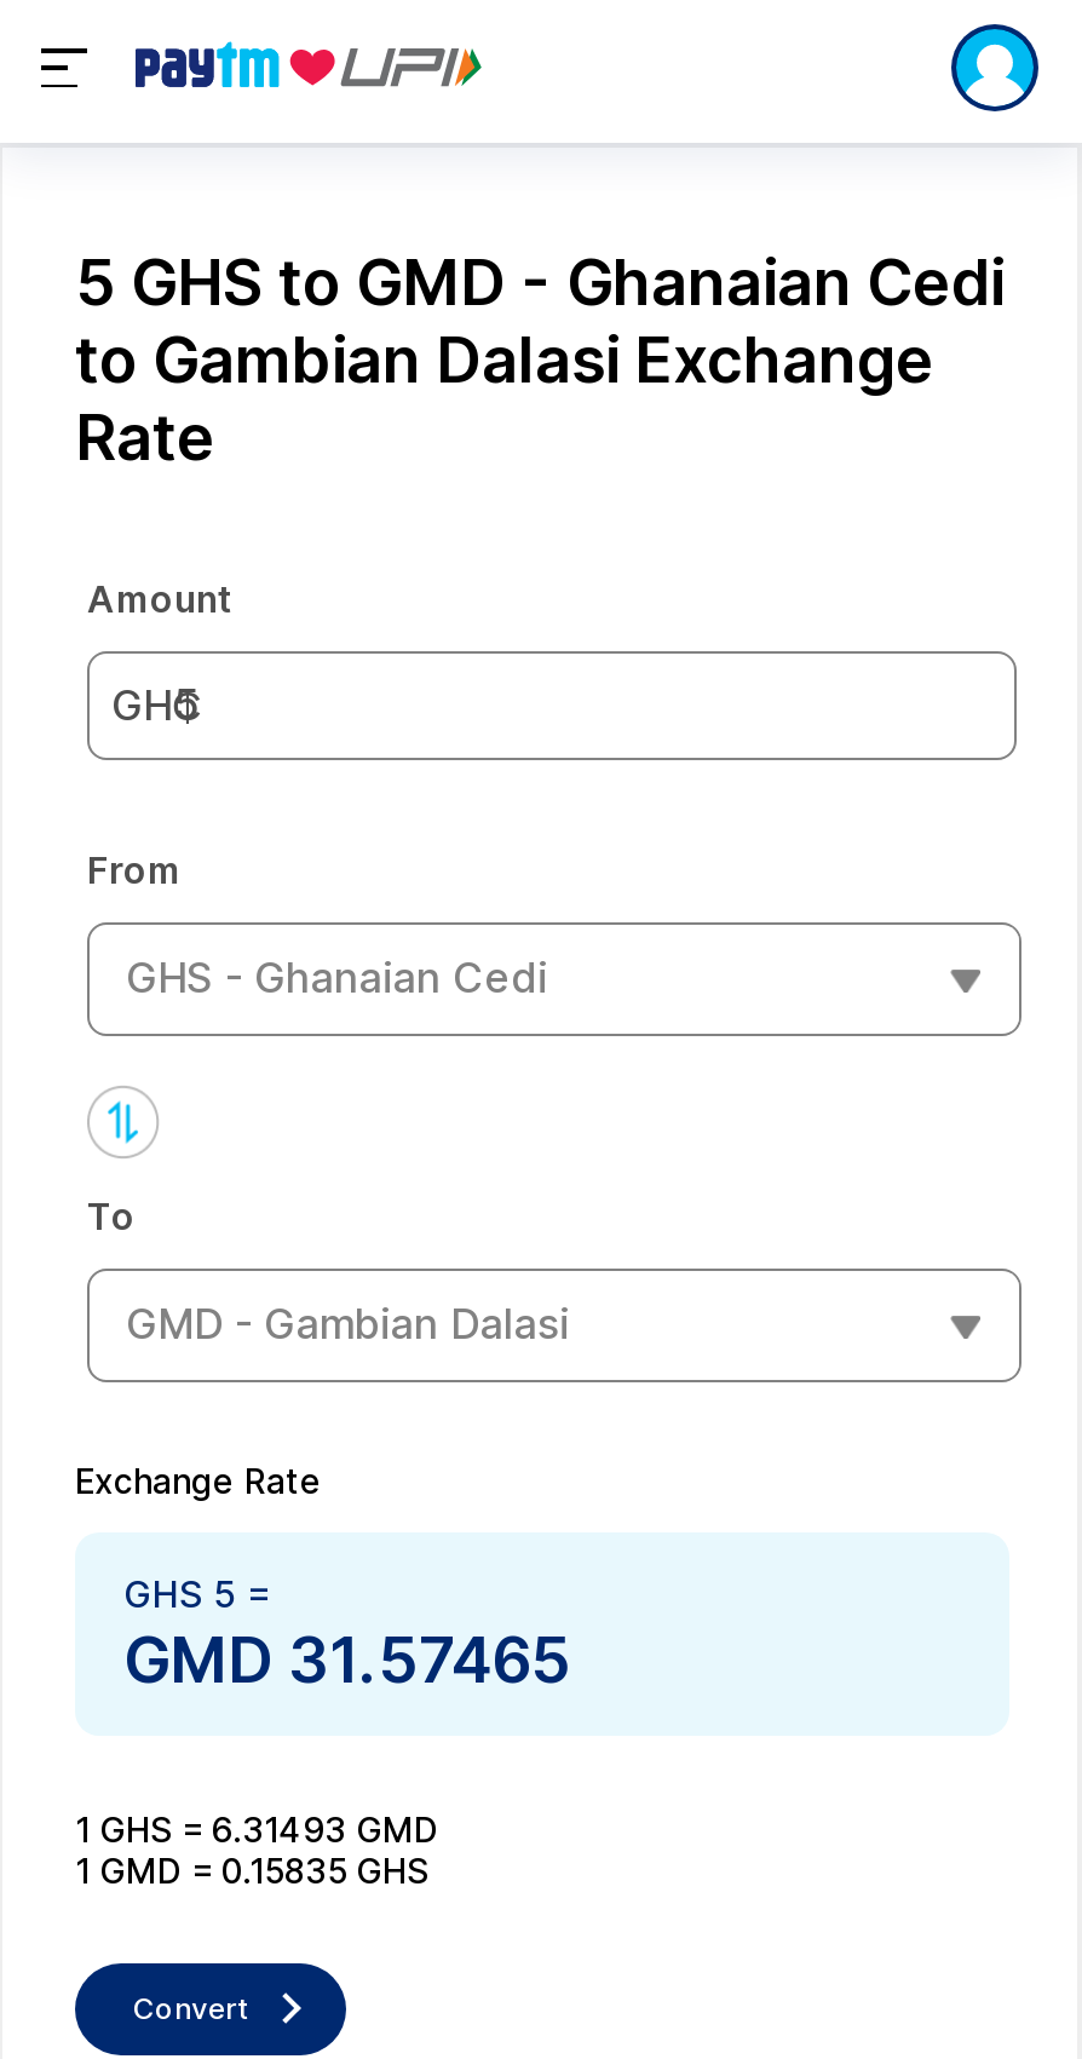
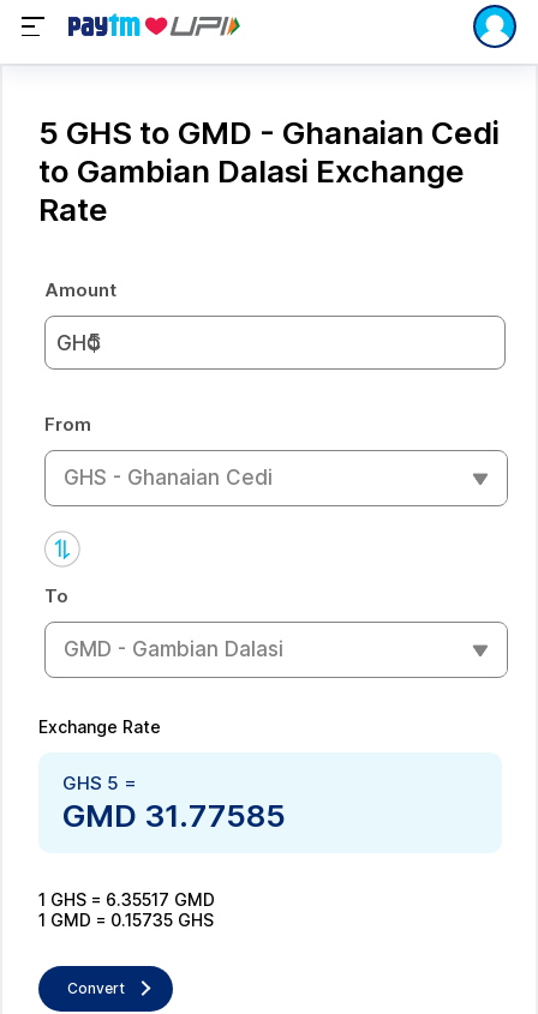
[123,1621,571,1696] GMD 31.57465 -> [62,796,286,833] GMD 31.77585
[75,1807,438,1848] 1 GHS = 6.31493 GMD -> [38,889,215,909] 1 GHS = 6.35517 GMD
[75,1848,428,1890] 1 GMD = 0.15835 GHS -> [38,909,214,929] 1 GMD = 0.15735 GHS

